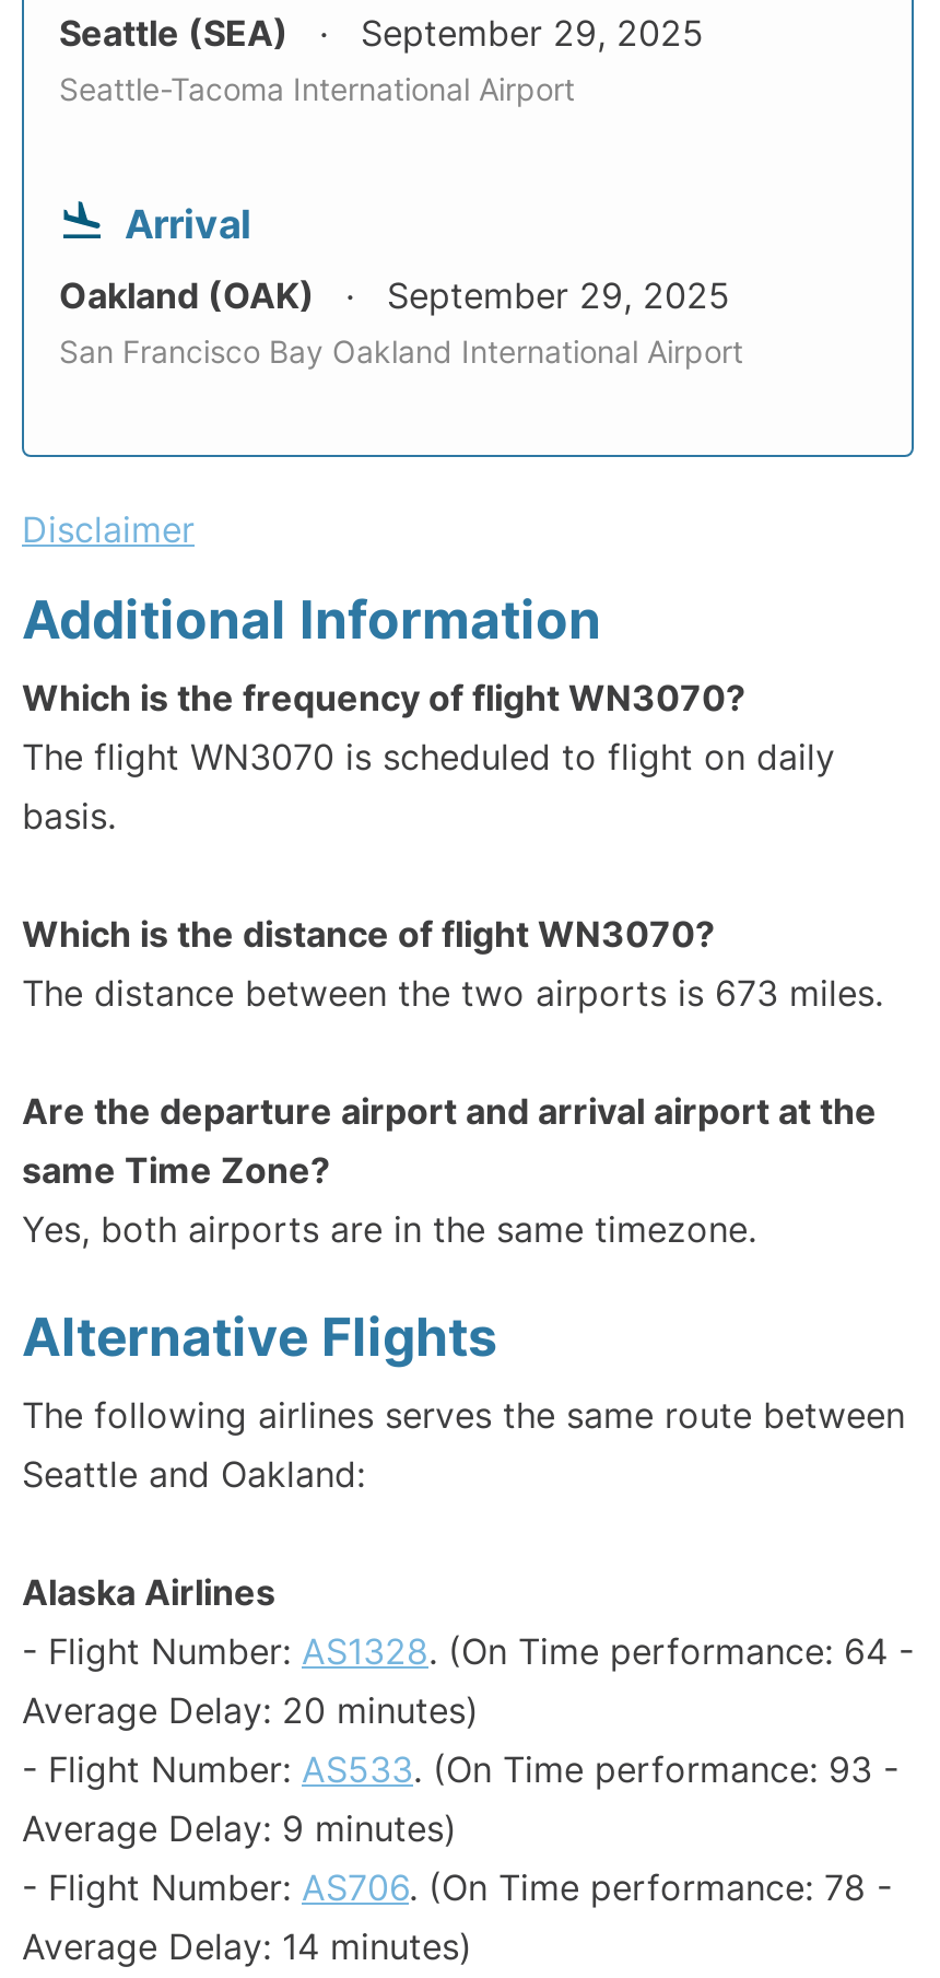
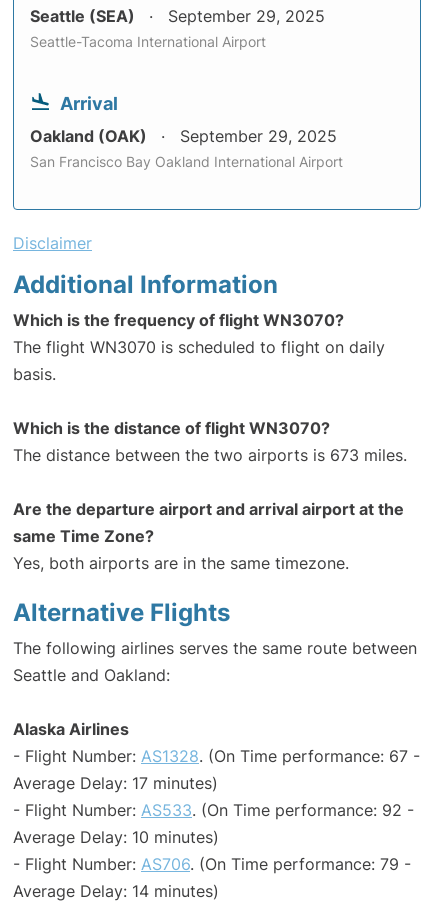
[22,1630,914,1673] - Flight Number: AS1328. (On Time performance: 64 - -> [13,746,420,766] - Flight Number: AS1328. (On Time performance: 67 -
[22,1689,479,1732] Average Delay: 20 minutes) -> [13,773,218,793] Average Delay: 17 minutes)
[22,1748,898,1791] - Flight Number: AS533. (On Time performance: 93 - -> [13,800,414,820] - Flight Number: AS533. (On Time performance: 92 -
[22,1807,457,1851] Average Delay: 9 minutes) -> [13,827,219,847] Average Delay: 10 minutes)
[22,1866,892,1910] - Flight Number: AS706. (On Time performance: 78 - -> [13,854,411,874] - Flight Number: AS706. (On Time performance: 79 -

